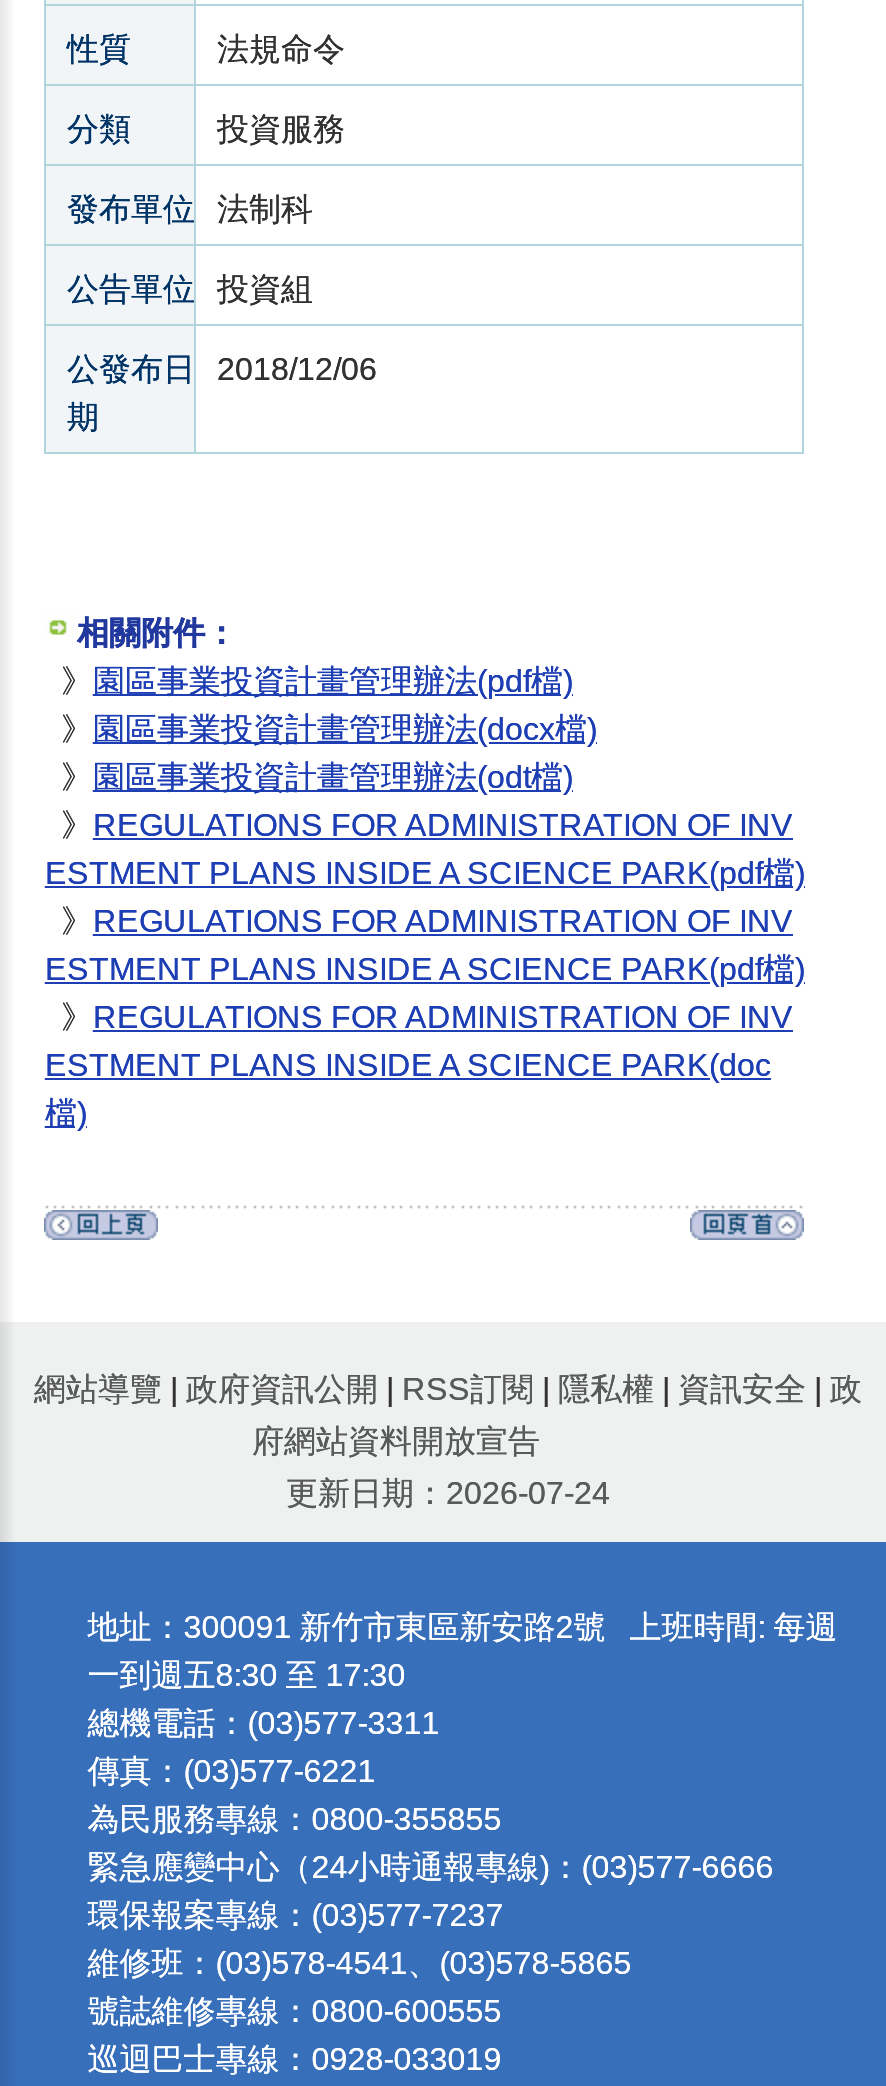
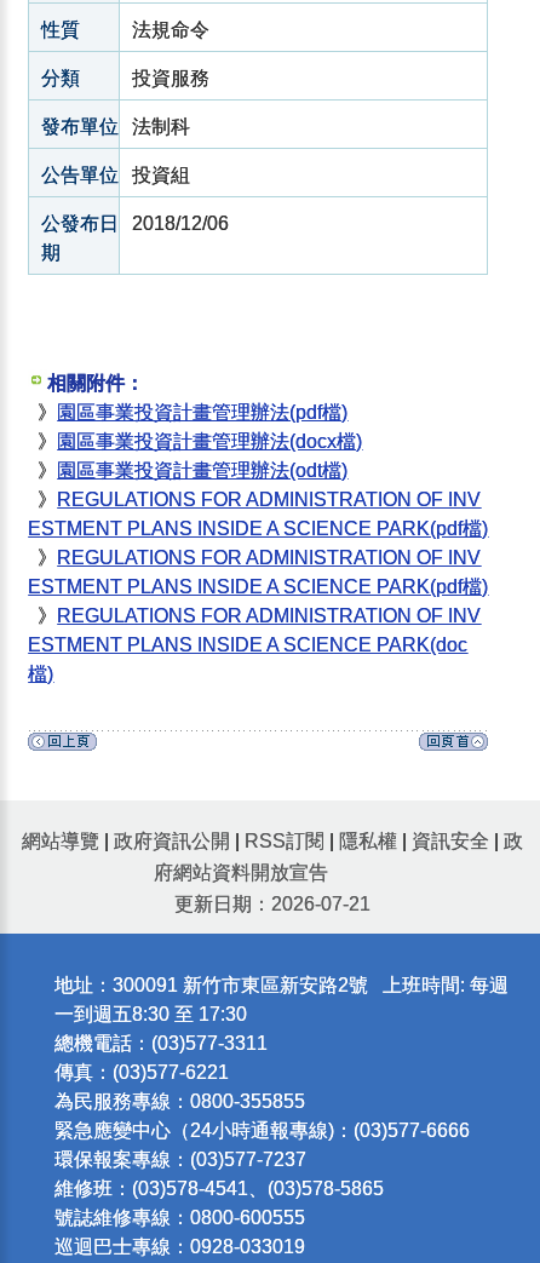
[286,1476,610,1510] 更新日期：2026-07-24 -> [174,894,370,914] 更新日期：2026-07-21

